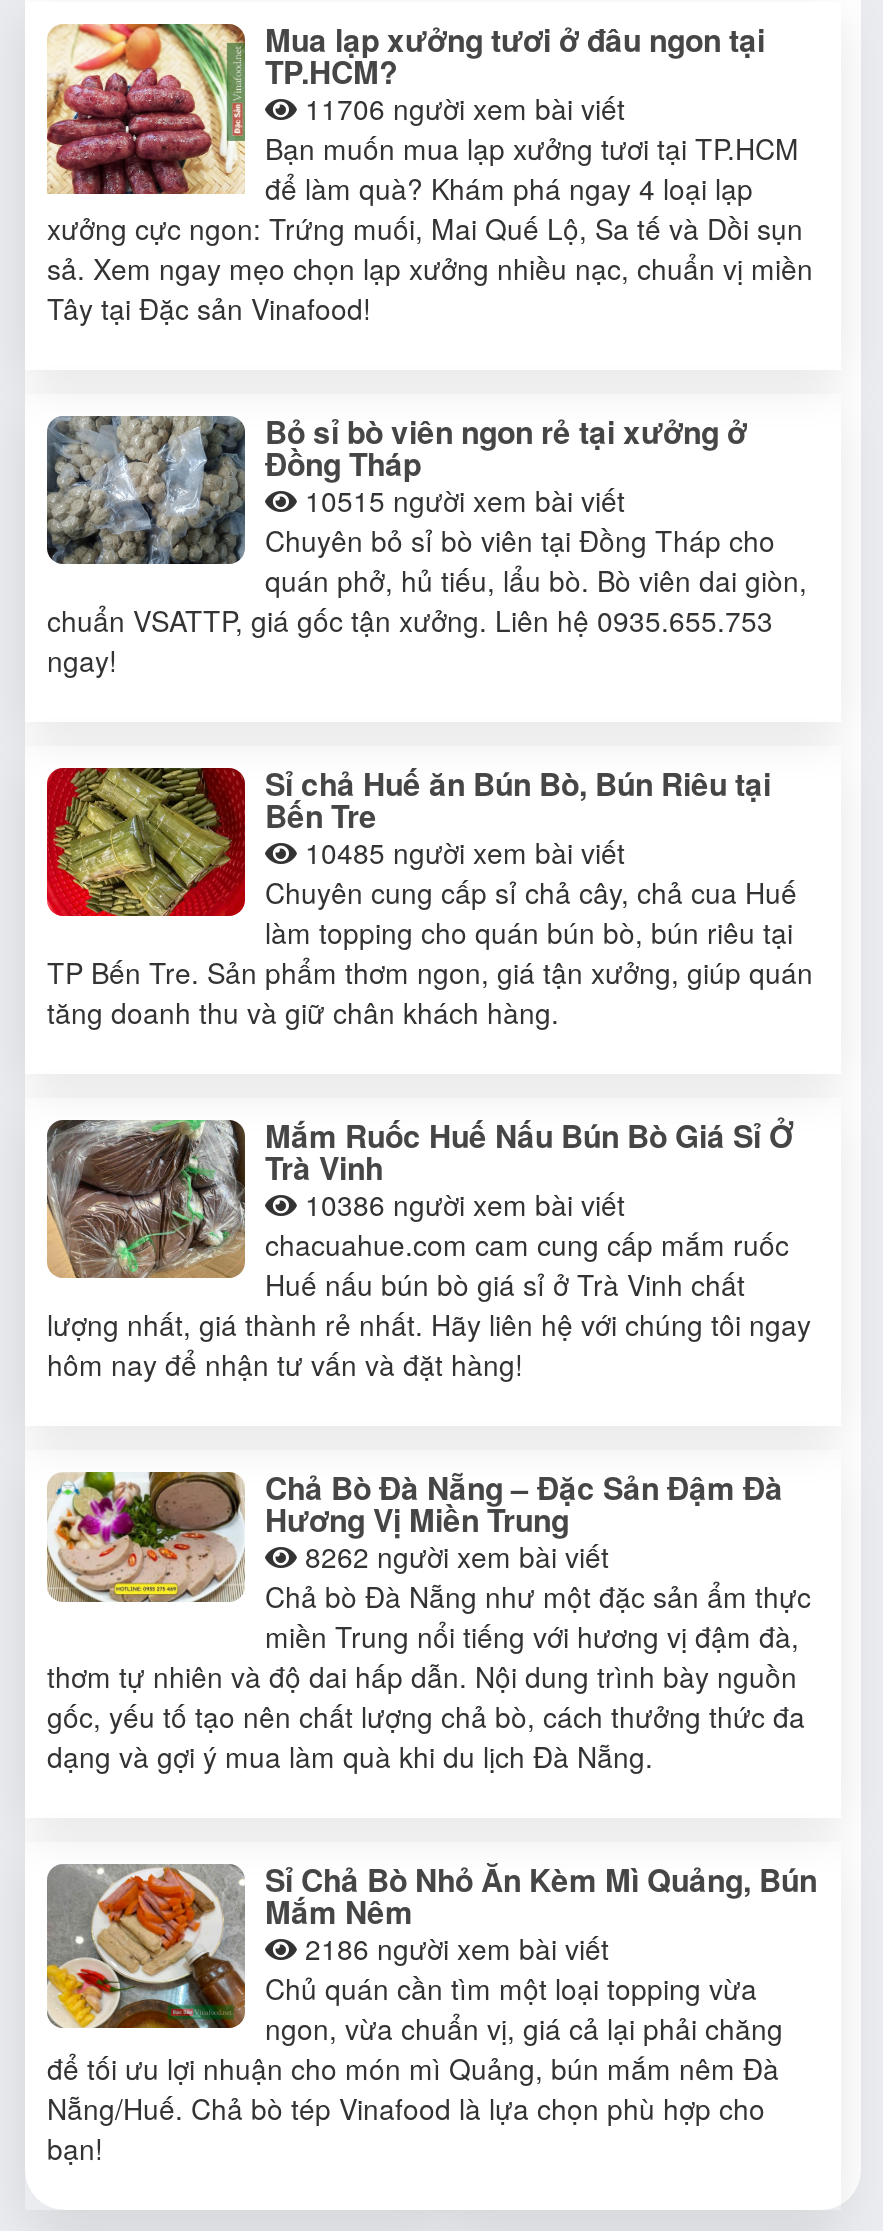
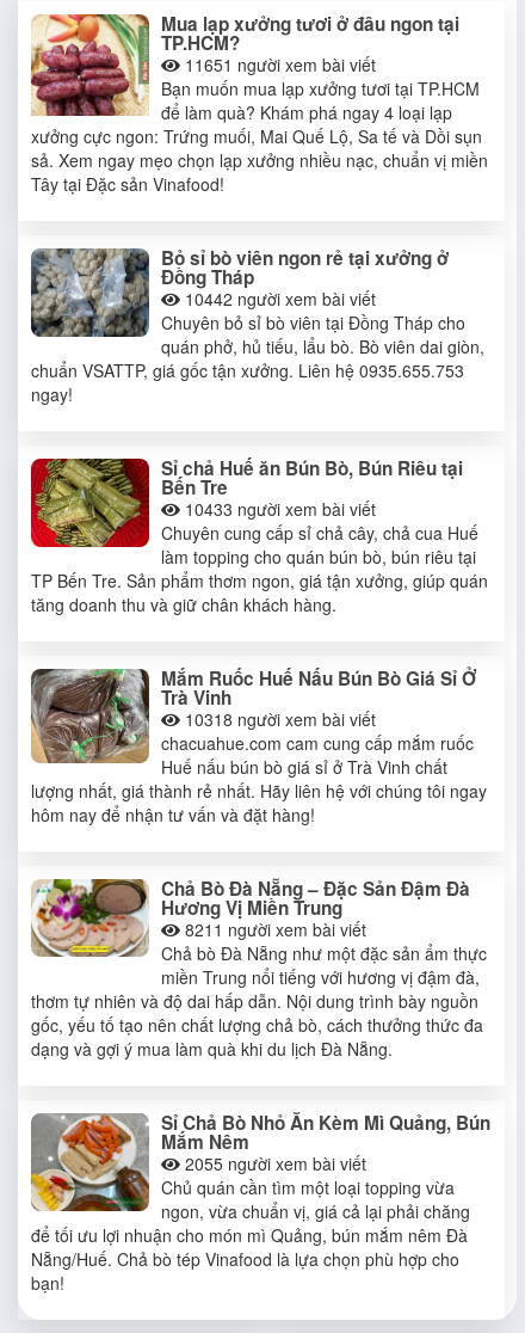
[297,88,625,128] 11706 người xem bài viết -> [180,52,376,76] 11651 người xem bài viết
[297,480,625,520] 10515 người xem bài viết -> [180,287,376,310] 10442 người xem bài viết
[297,832,625,872] 10485 người xem bài viết -> [180,497,376,521] 10433 người xem bài viết
[297,1184,625,1224] 10386 người xem bài viết -> [180,707,376,731] 10318 người xem bài viết
[297,1536,609,1576] 8262 người xem bài viết -> [180,917,366,941] 8211 người xem bài viết
[297,1928,609,1968] 2186 người xem bài viết -> [180,1151,366,1175] 2055 người xem bài viết

